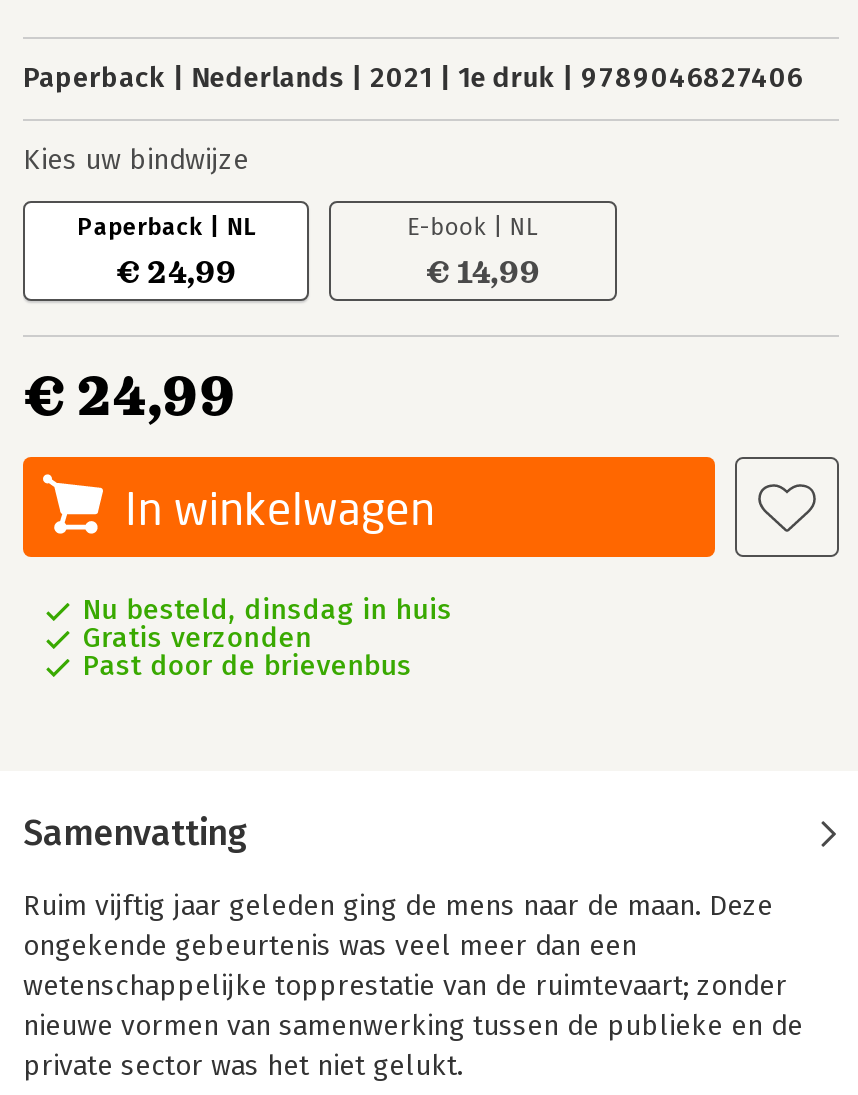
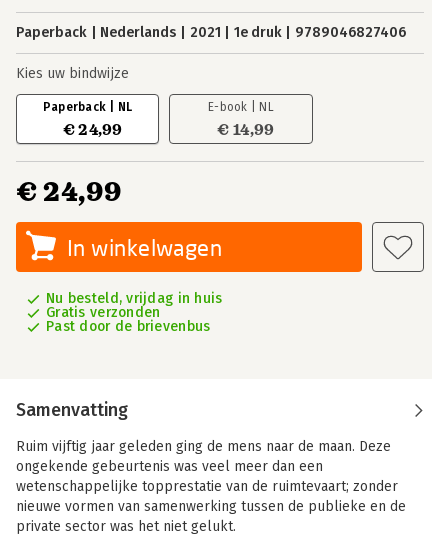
[83,593,452,627] Nu besteld, dinsdag in huis -> [46,290,223,307] Nu besteld, vrijdag in huis

